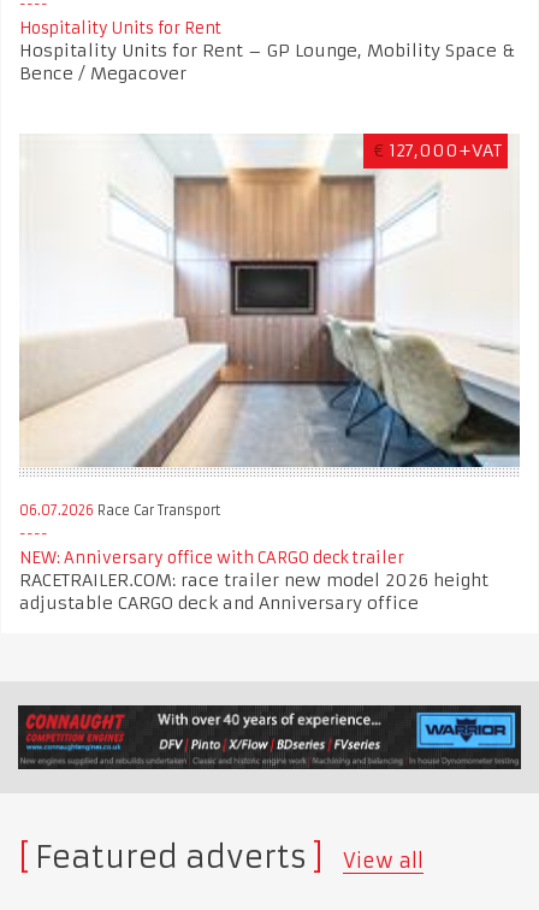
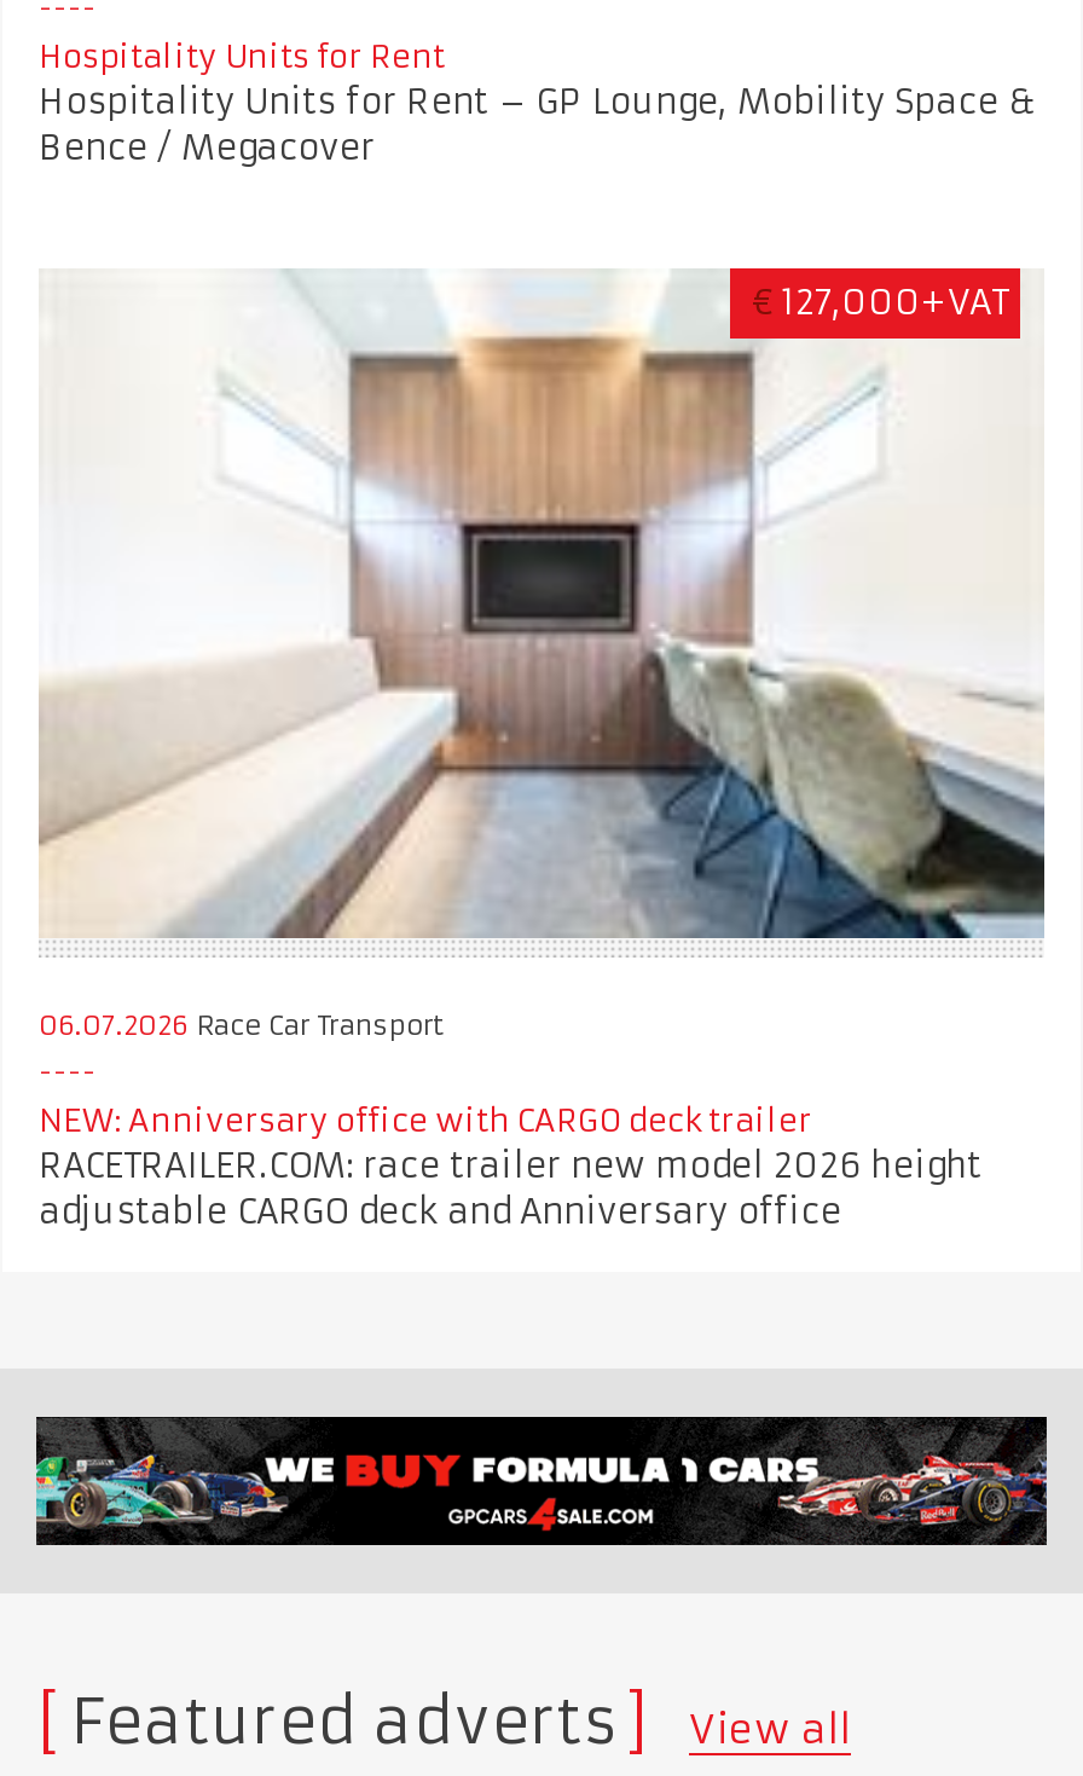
[17,705,522,769] [image] -> [34,1419,1047,1543] [image]

